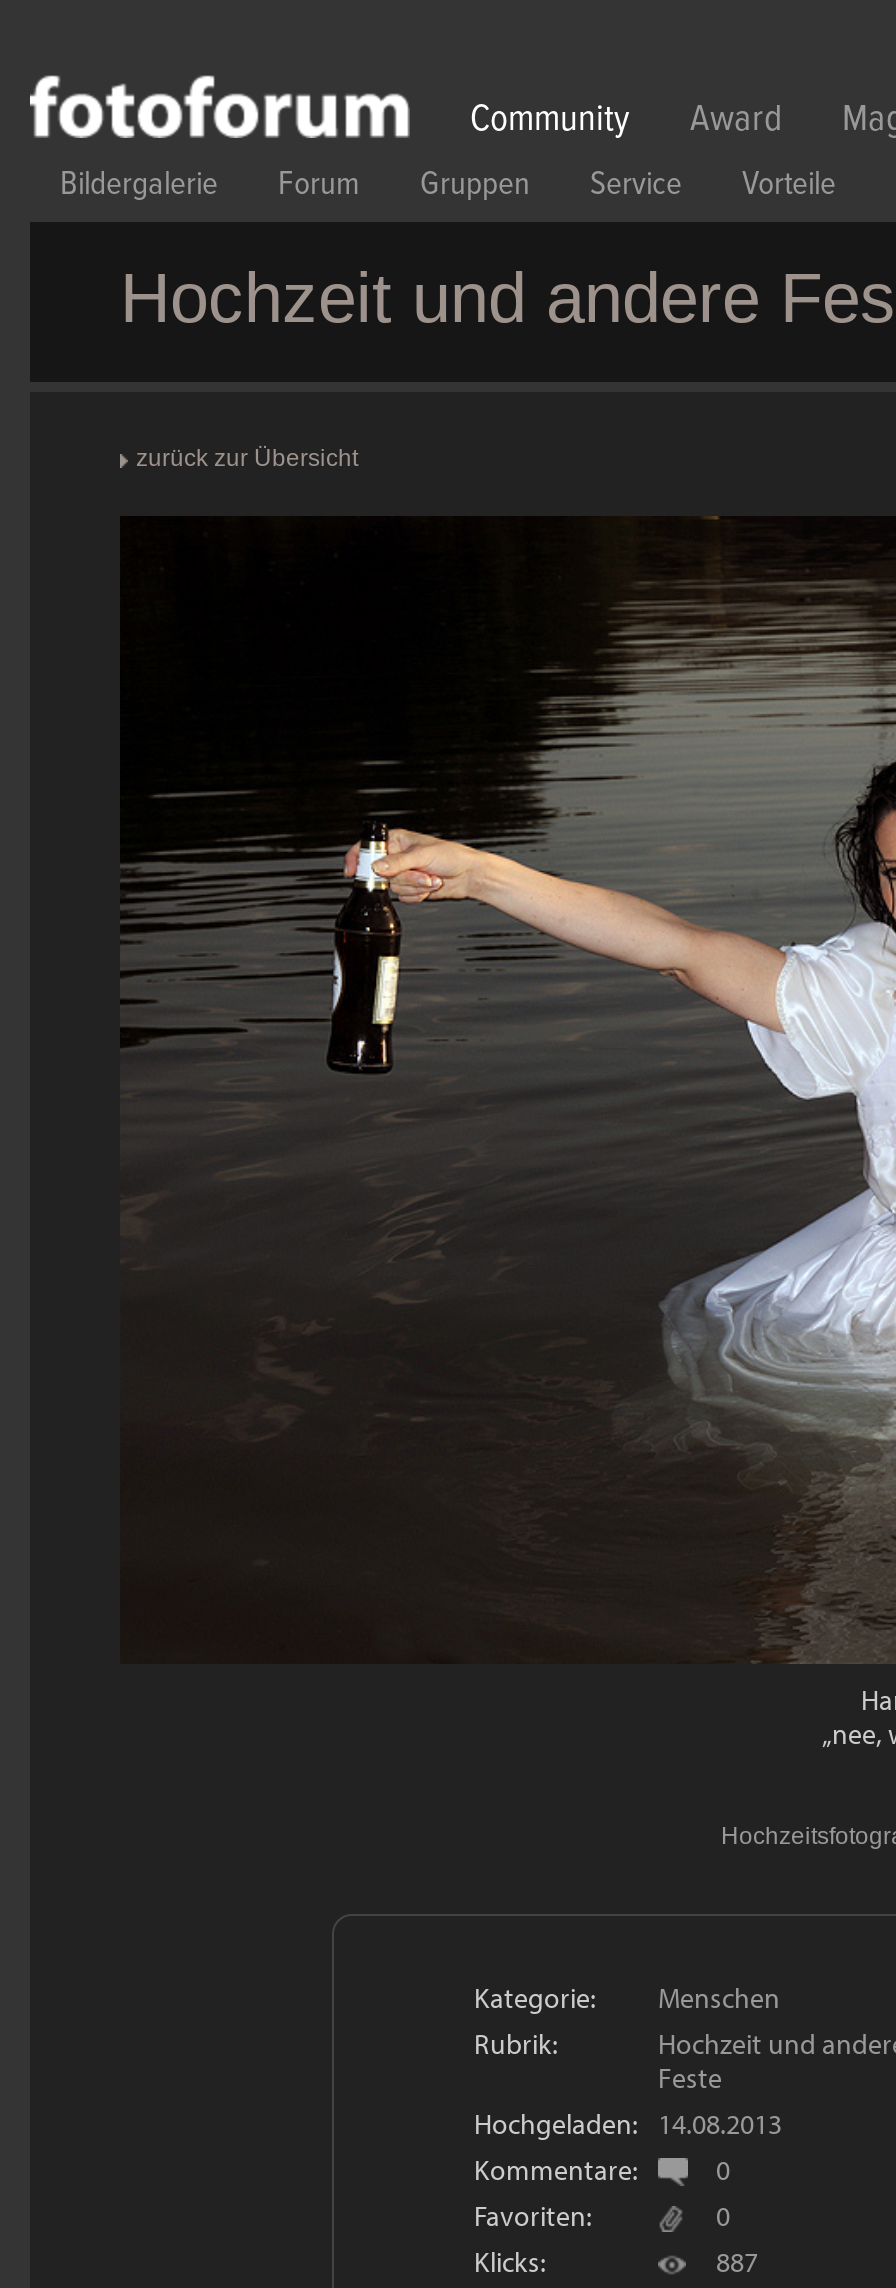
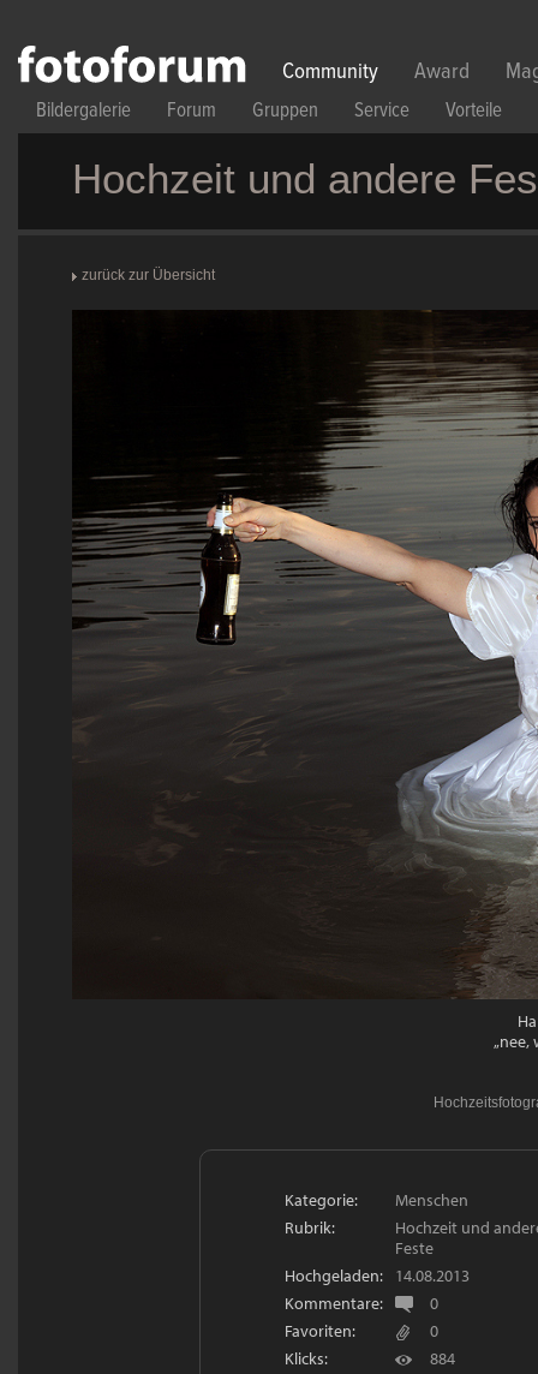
[716,2243,758,2279] 887 -> [430,1347,455,1369] 884

